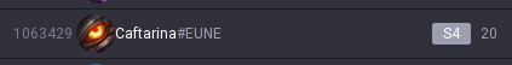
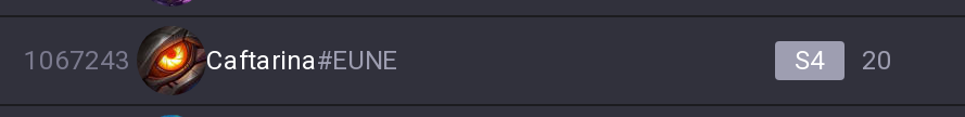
[13,25,73,42] 1063429 -> [24,45,130,76] 1067243

